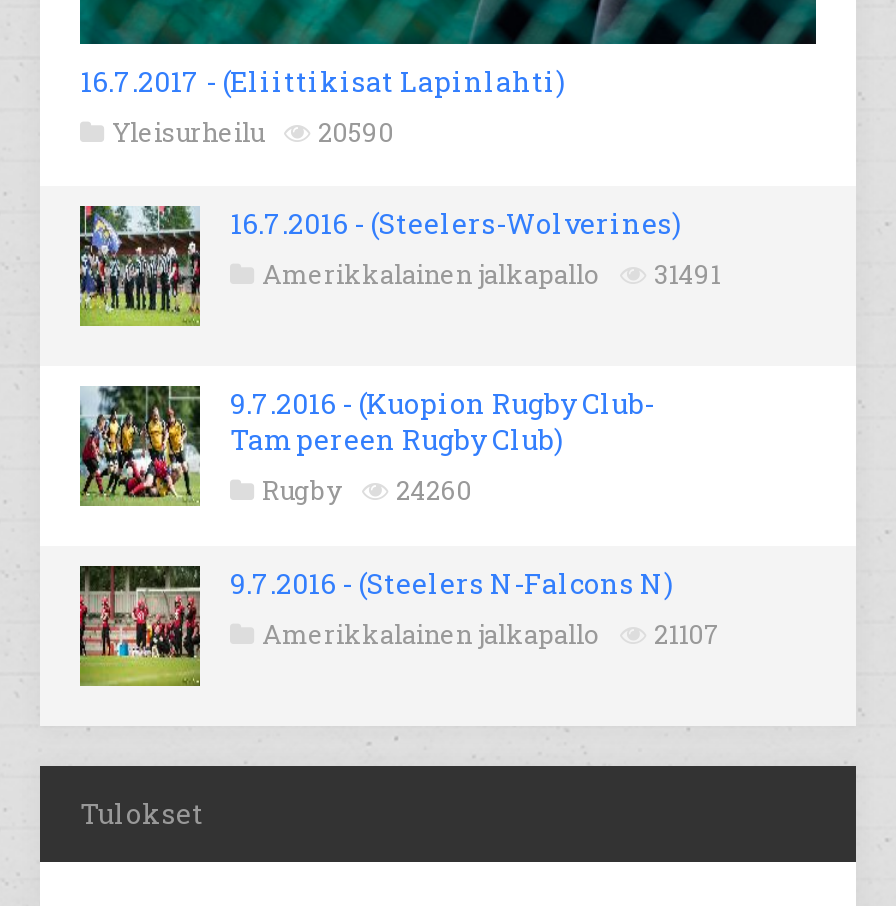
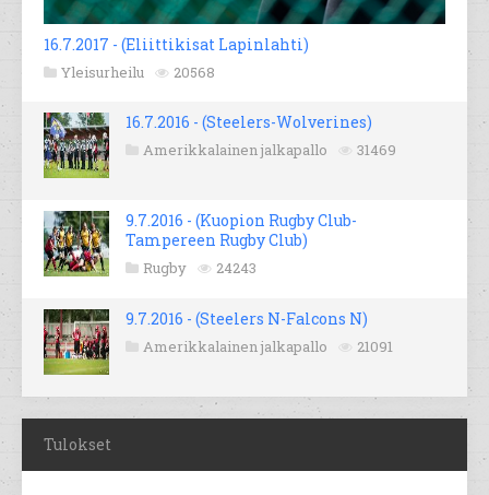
[112,115,394,151] Yleisurheilu 20590 -> [61,63,215,82] Yleisurheilu 20568
[262,257,720,293] Amerikkalainen jalkapallo 31491 -> [143,140,396,160] Amerikkalainen jalkapallo 31469
[262,473,472,509] Rugby 24260 -> [143,258,257,278] Rugby 24243
[262,617,720,653] Amerikkalainen jalkapallo 21107 -> [143,337,393,357] Amerikkalainen jalkapallo 21091

